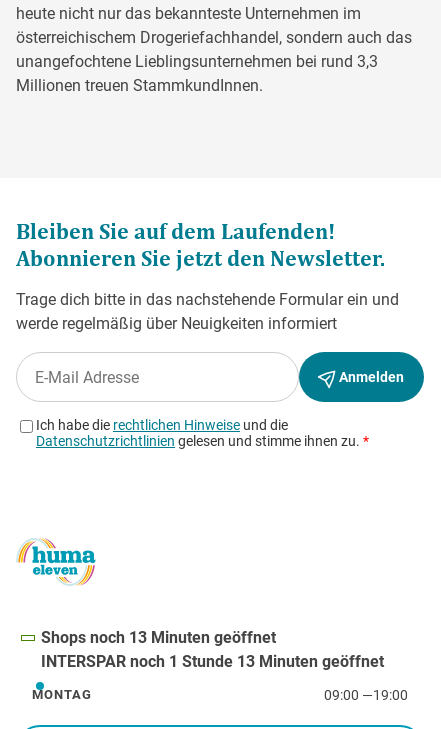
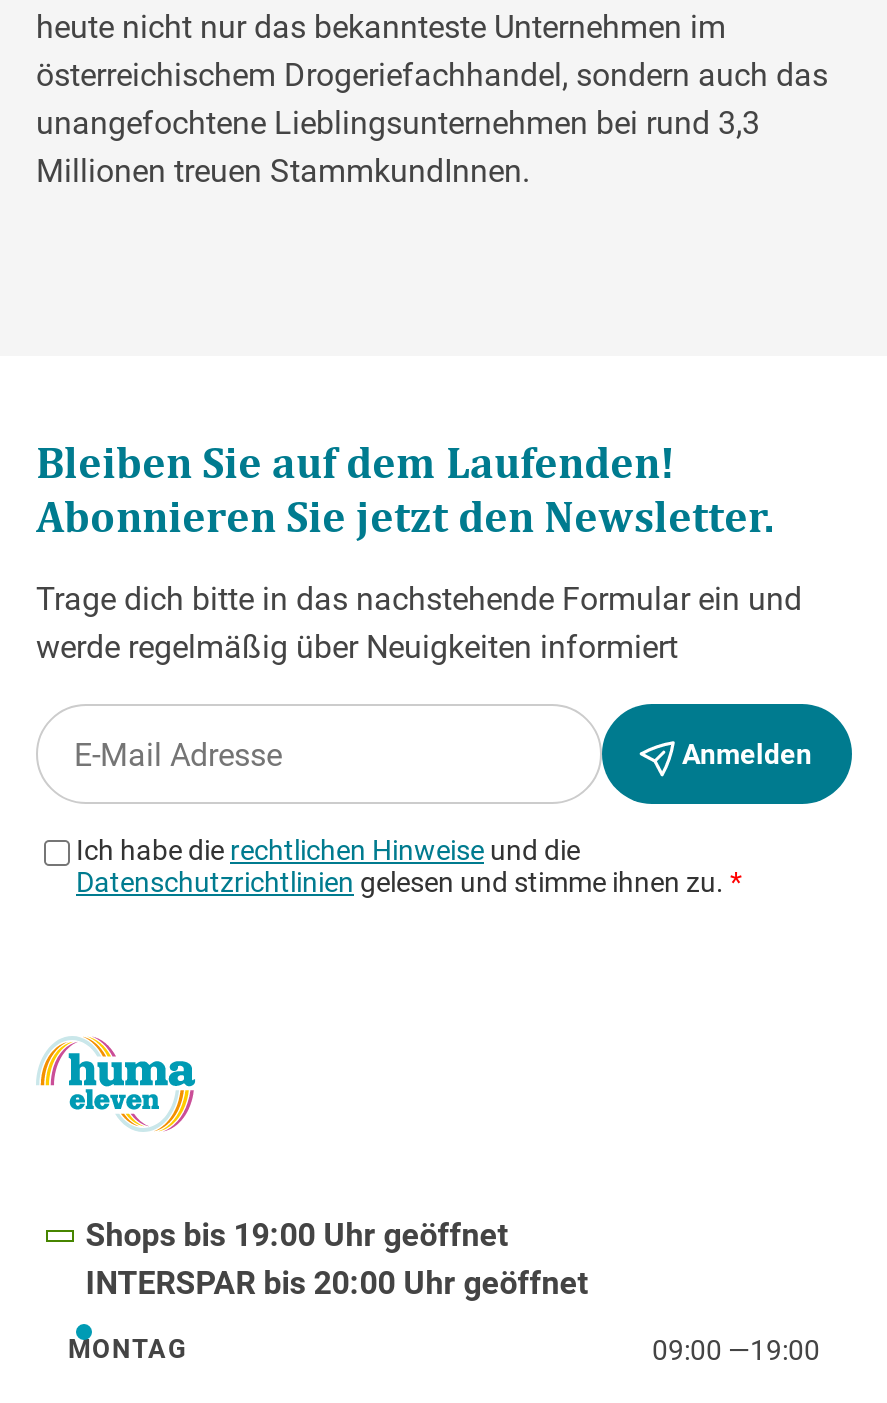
[41,628,384,671] Shops noch 13 Minuten geöffnet | INTERSPAR noch 1 Stunde 13 Minuten geöffnet -> [86,1216,588,1302] Shops bis 19:00 Uhr geöffnet | INTERSPAR bis 20:00 Uhr geöffnet

